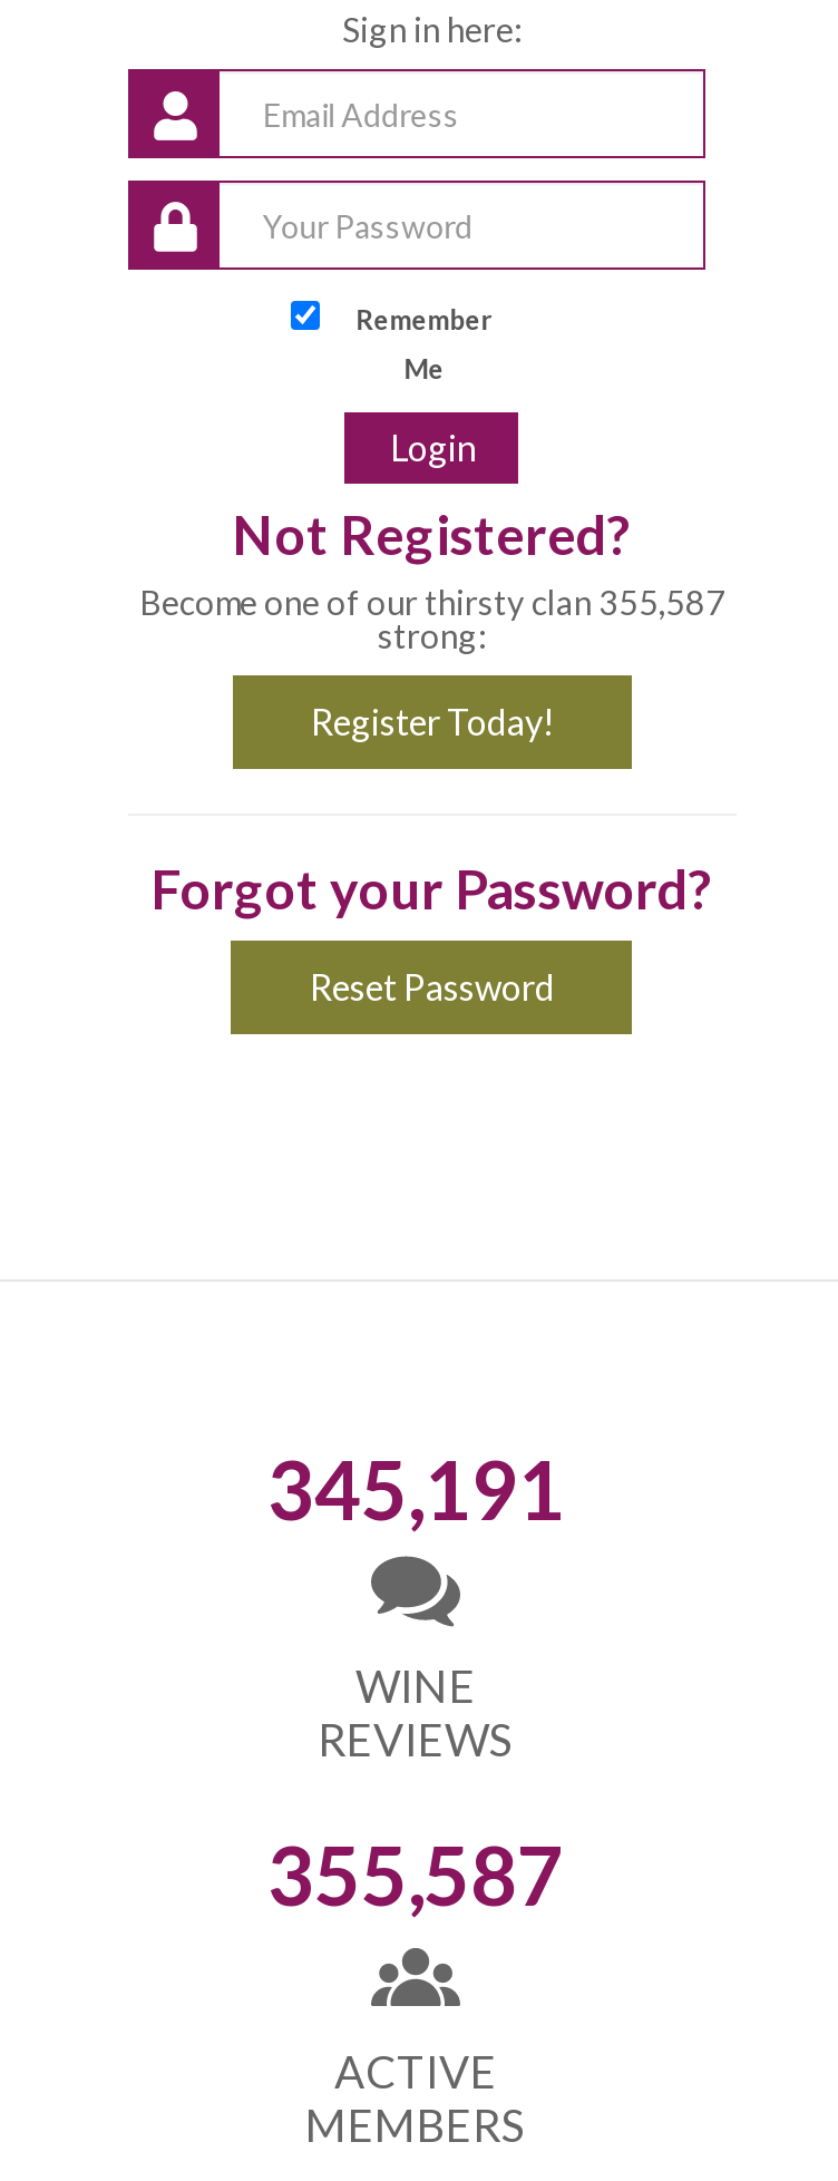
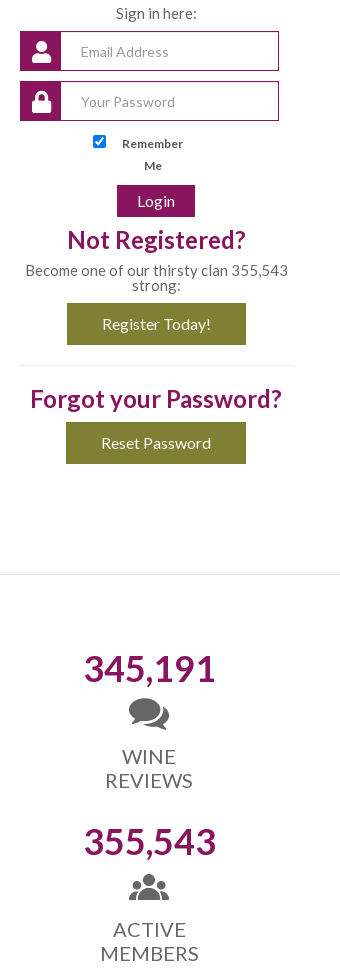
[139,582,725,622] Become one of our thirsty clan 355,587 -> [25,261,288,279] Become one of our thirsty clan 355,543
[267,1825,564,1924] 355,587 -> [82,819,215,863] 355,543

